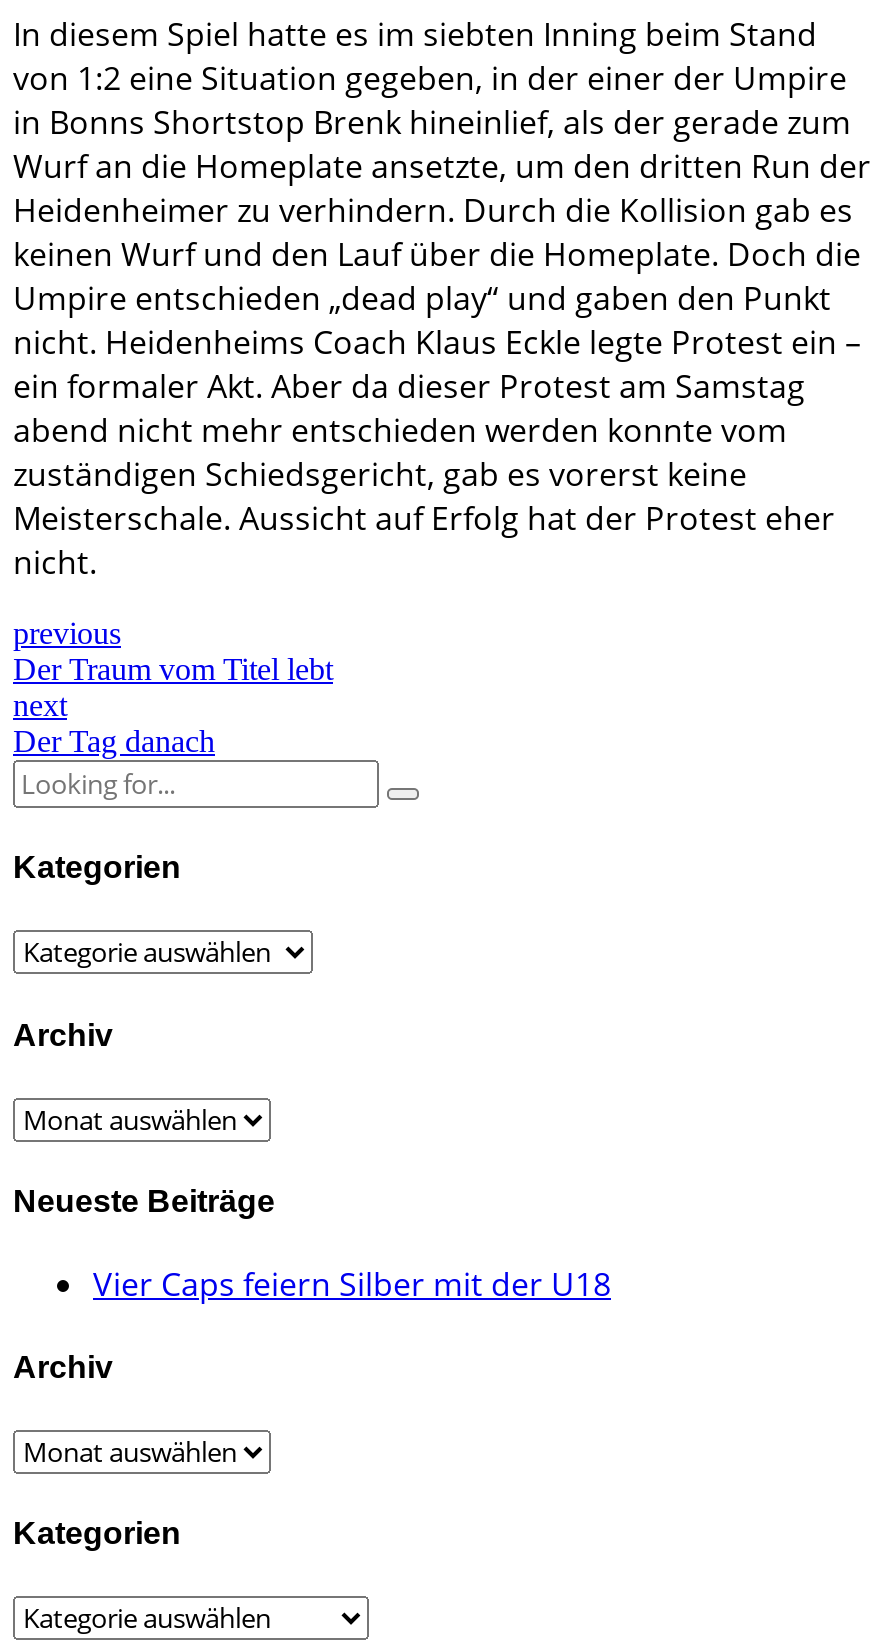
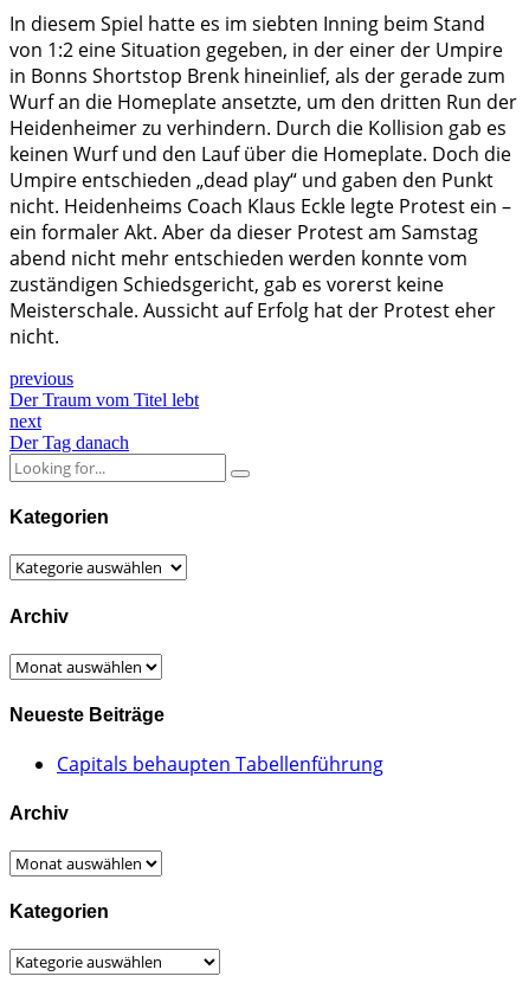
[93,1263,611,1307] Vier Caps feiern Silber mit der U18 -> [57,751,383,777] Capitals behaupten Tabellenführung

